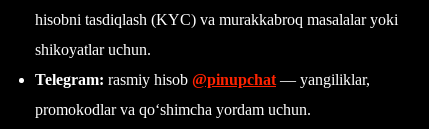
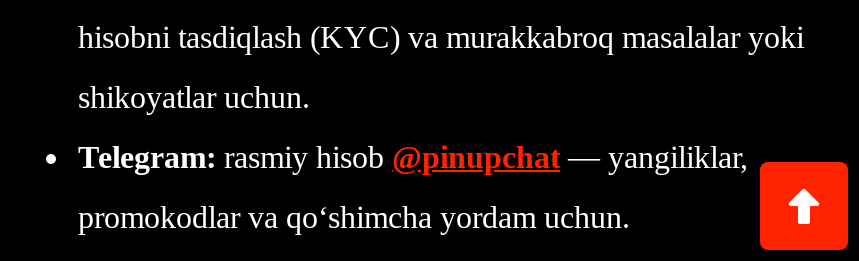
none -> [758,160,850,252] [image]

